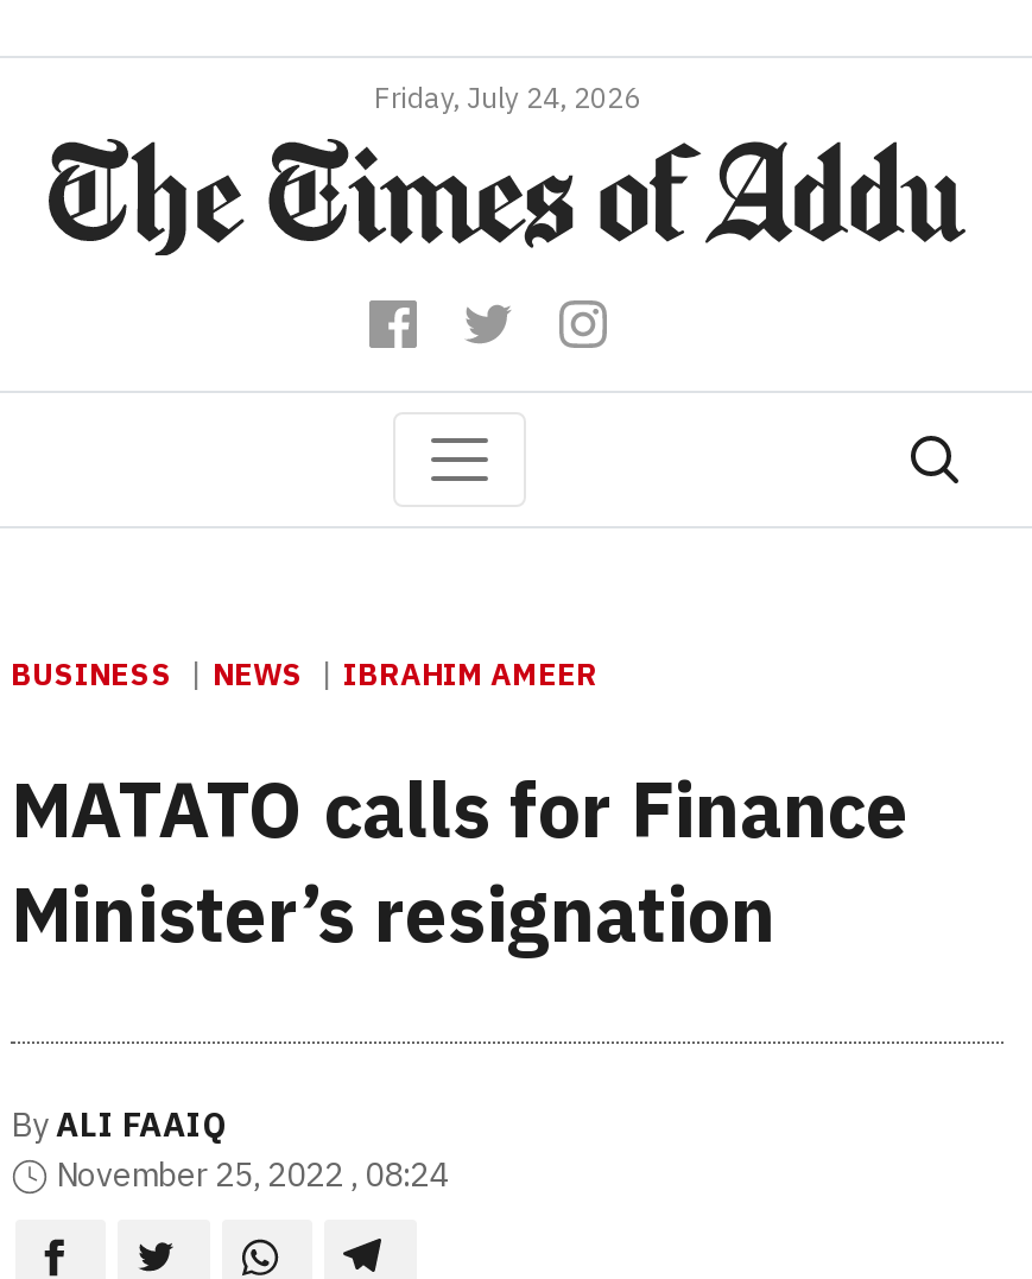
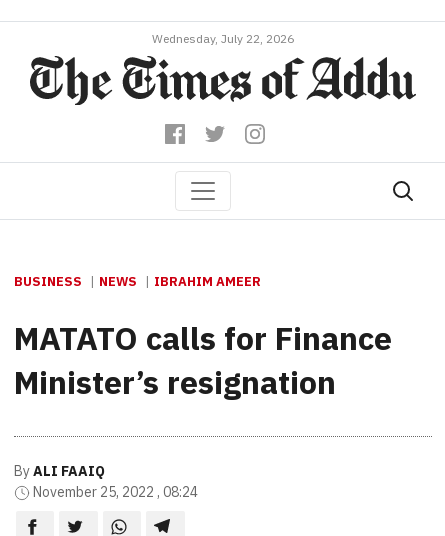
[374,80,640,115] Friday, July 24, 2026 -> [152,31,294,46] Wednesday, July 22, 2026

